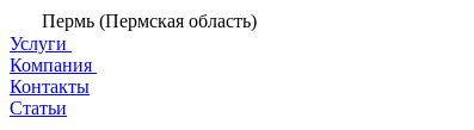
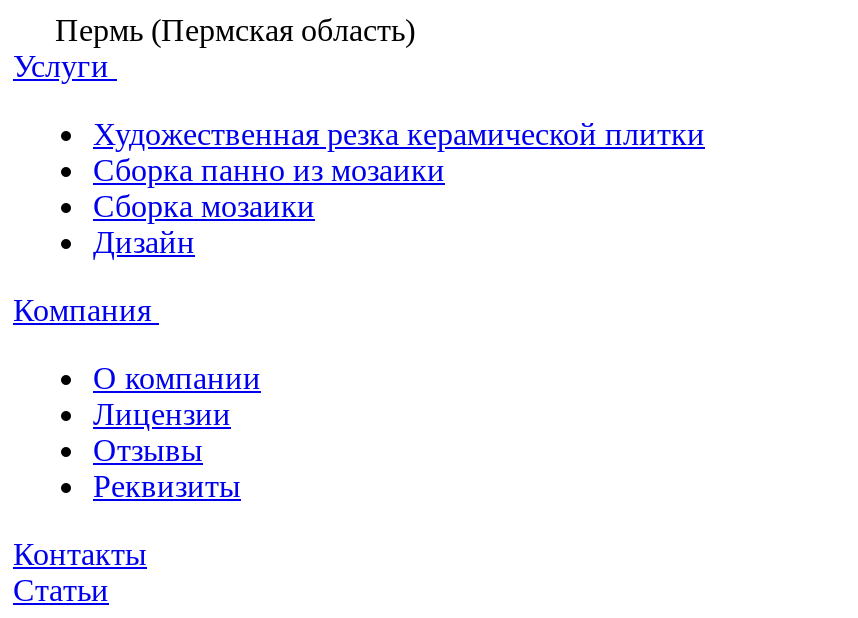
none -> [93,117,705,259] Художественная резка керамической плитки | Сборка панно из мозаики | Сборка мозаики | Дизайн
none -> [93,361,261,503] О компании | Лицензии | Отзывы | Реквизиты

